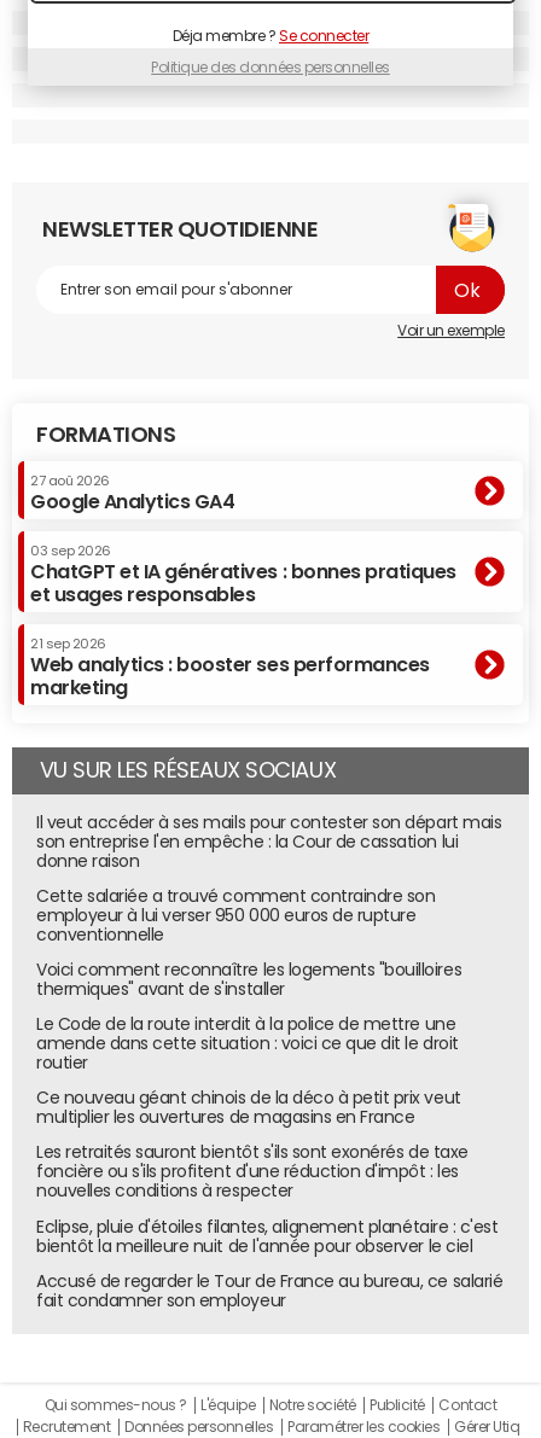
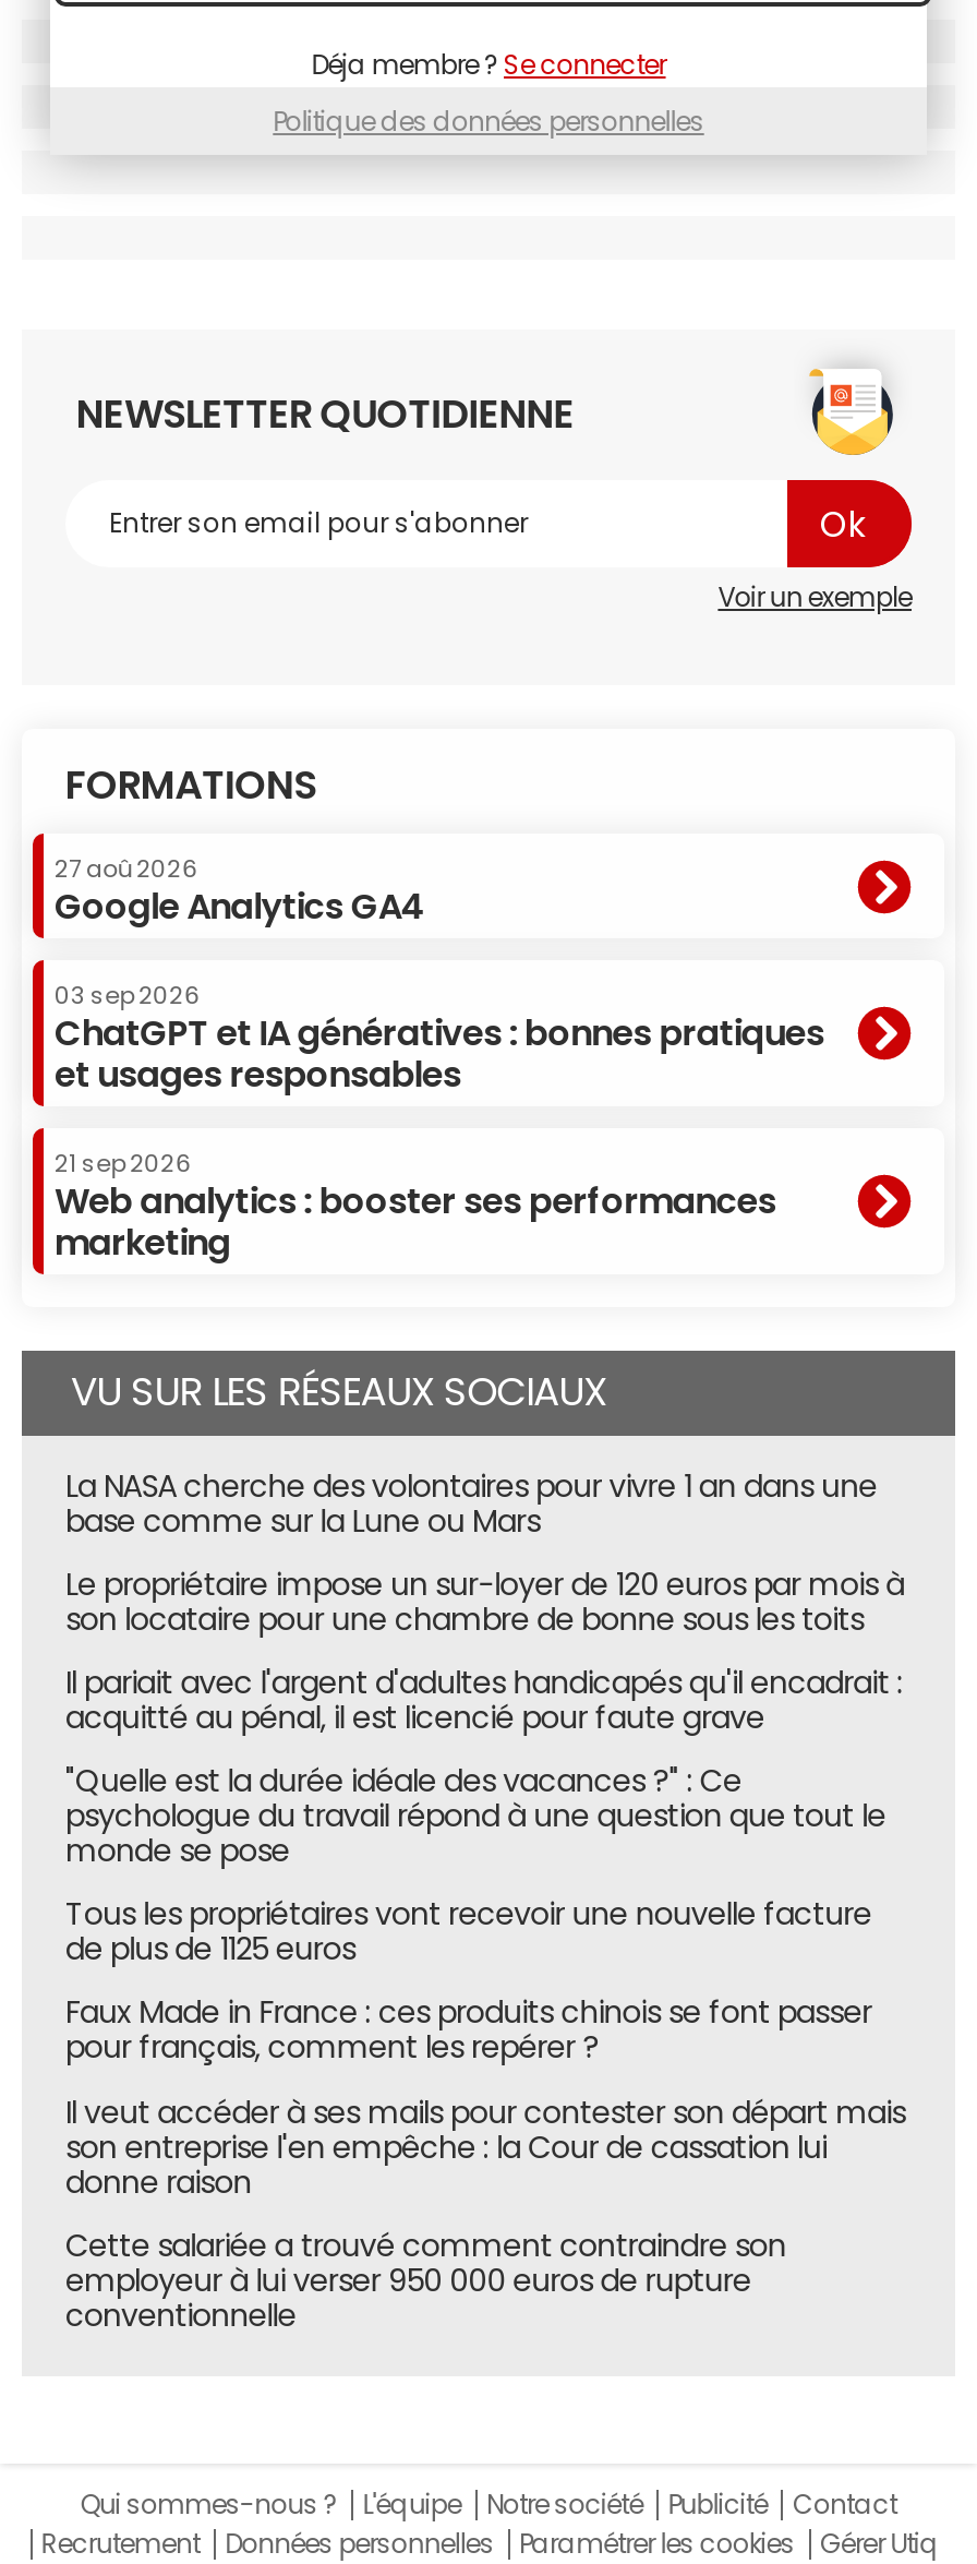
none -> [65,1470,904,2063] La NASA cherche des volontaires pour vivre 1 an dans une | base comme sur la Lune ou Mars | Le propriétaire impose un sur-loyer de 120 euros par mois à | son locataire pour une chambre de bonne sous les toits | Il pariait avec l'argent d'adultes handicapés qu'il encadrait : | acquitté au pénal, il est licencié pour faute grave | "Quelle est la durée idéale des vacances ?" : Ce | psychologue du travail répond à une question que tout le | monde se pose | Tous les propriétaires vont recevoir une nouvelle facture | de plus de 1125 euros | Faux Made in France : ces produits chinois se font passer | pour français, comment les repérer ?
moved [36,814,501,943] -> [65,2096,905,2330]: Il veut accéder à ses mails pour contester son départ mais | son entreprise l'en empêche : la Cour de cassation lui | donne raison | Cette salariée a trouvé comment contraindre son | employeur à lui verser 950 000 euros de rupture | conventionnelle
[36,961,503,1308] Voici comment reconnaître les logements "bouilloires | thermiques" avant de s'installer | Le Code de la route interdit à la police de mettre une | amende dans cette situation : voici ce que dit le droit | routier | Ce nouveau géant chinois de la déco à petit prix veut | multiplier les ouvertures de magasins en France | Les retraités sauront bientôt s'ils sont exonérés de taxe | foncière ou s'ils profitent d'une réduction d'impôt : les | nouvelles conditions à respecter | Eclipse, pluie d'étoiles filantes, alignement planétaire : c'est | bientôt la meilleure nuit de l'année pour observer le ciel | Accusé de regarder le Tour de France au bureau, ce salarié | fait condamner son employeur -> none

